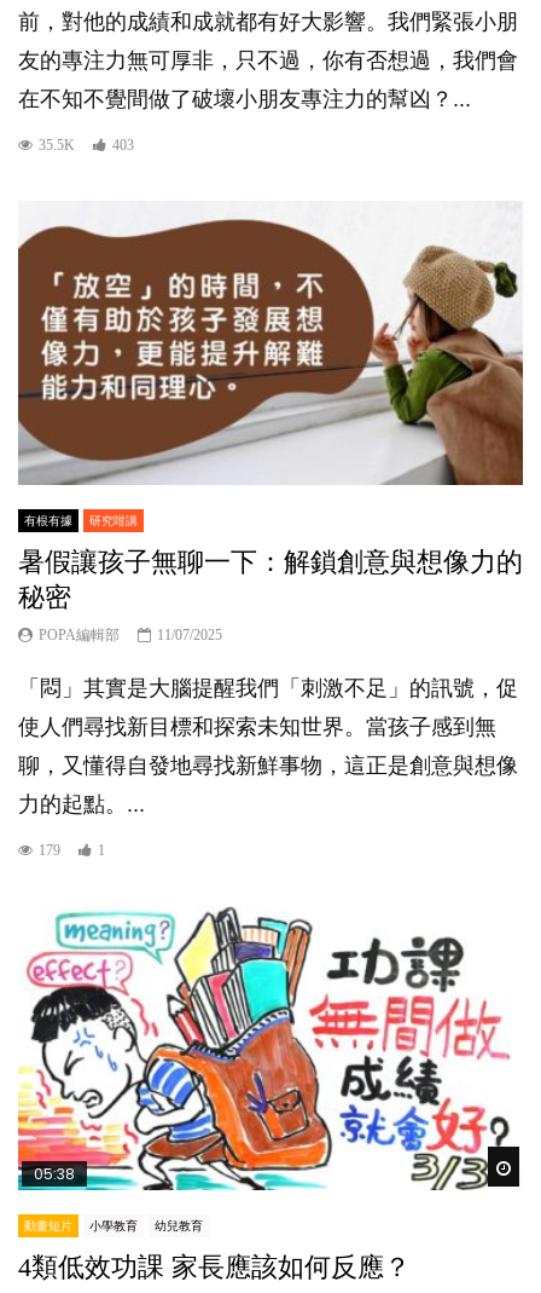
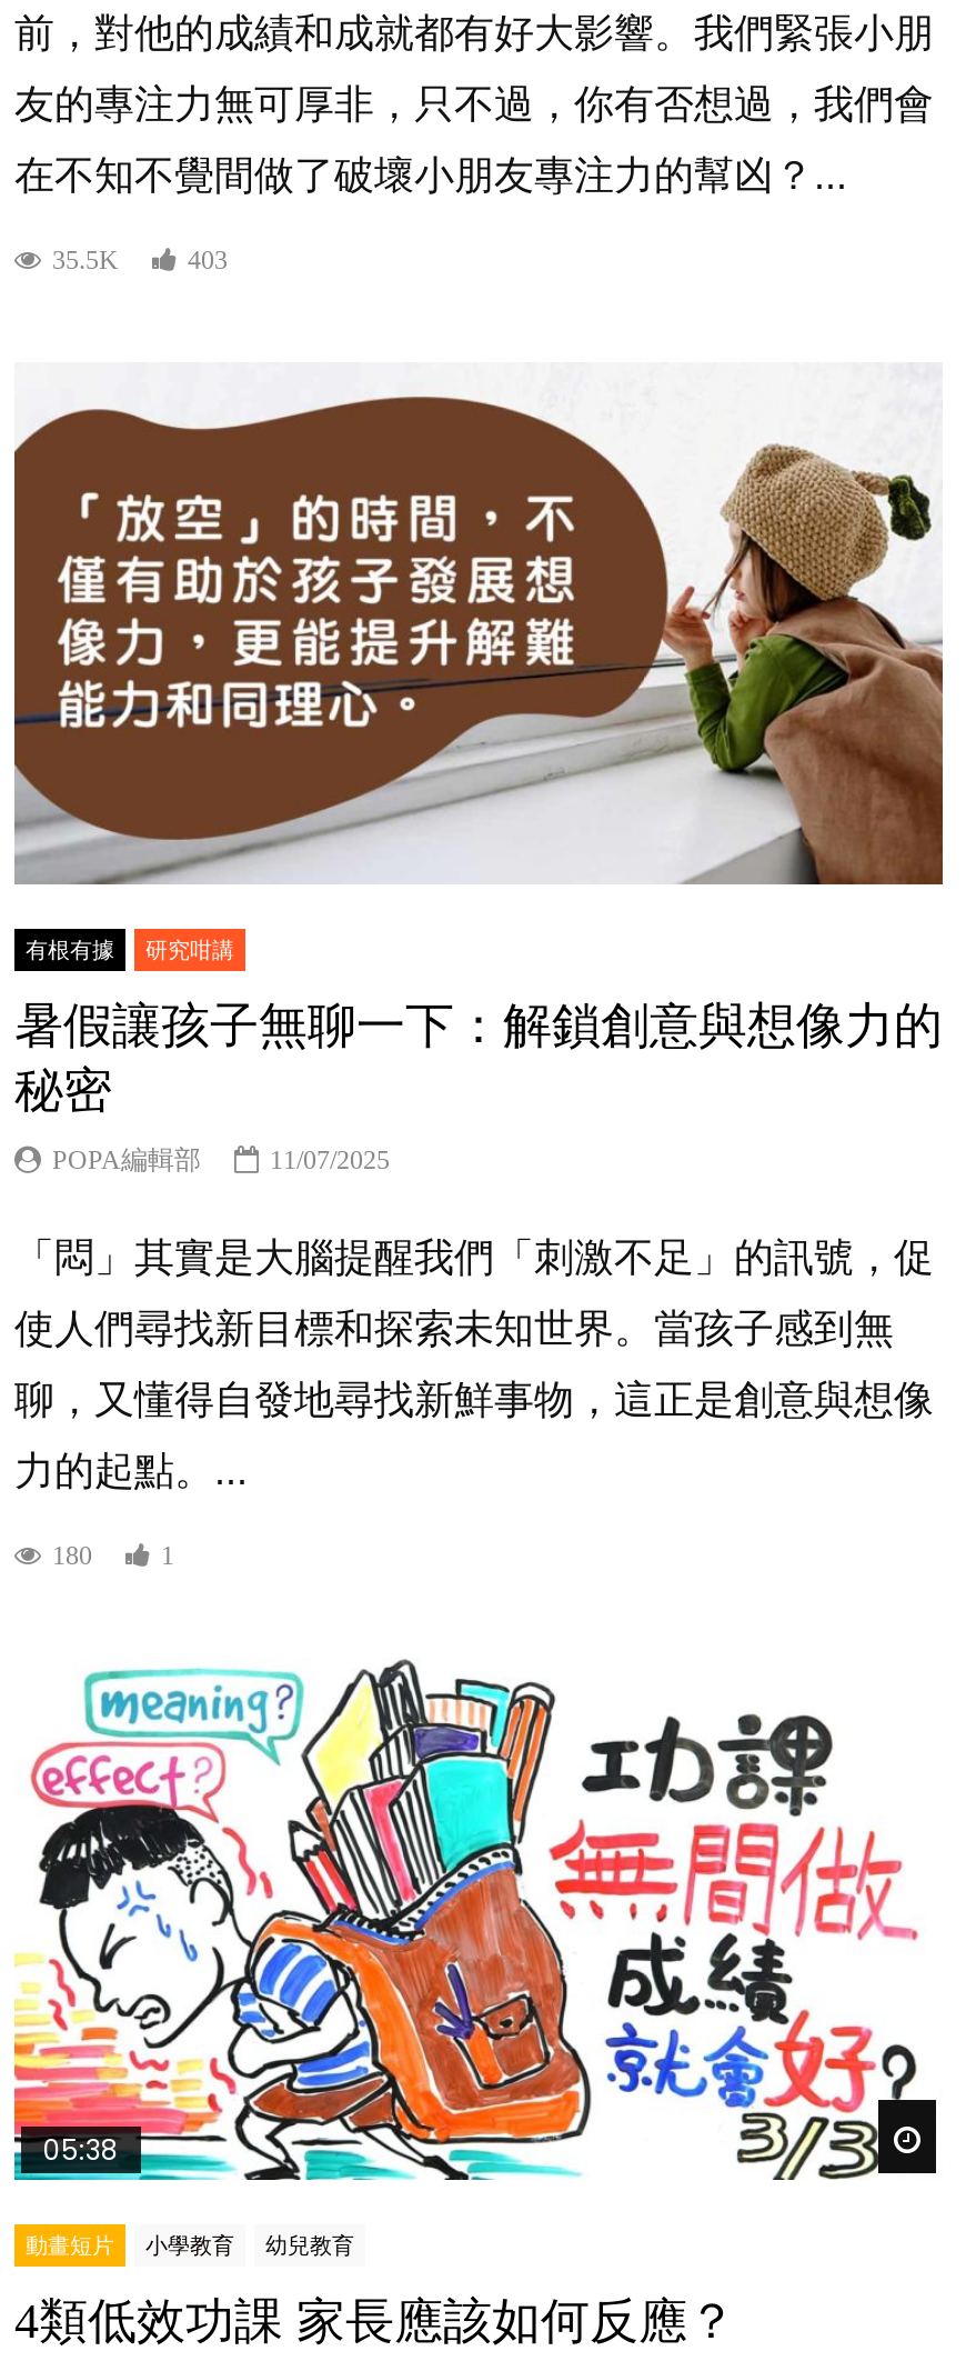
[39,842,60,859] 179 -> [52,1540,92,1571] 180

